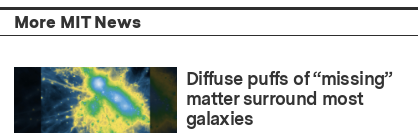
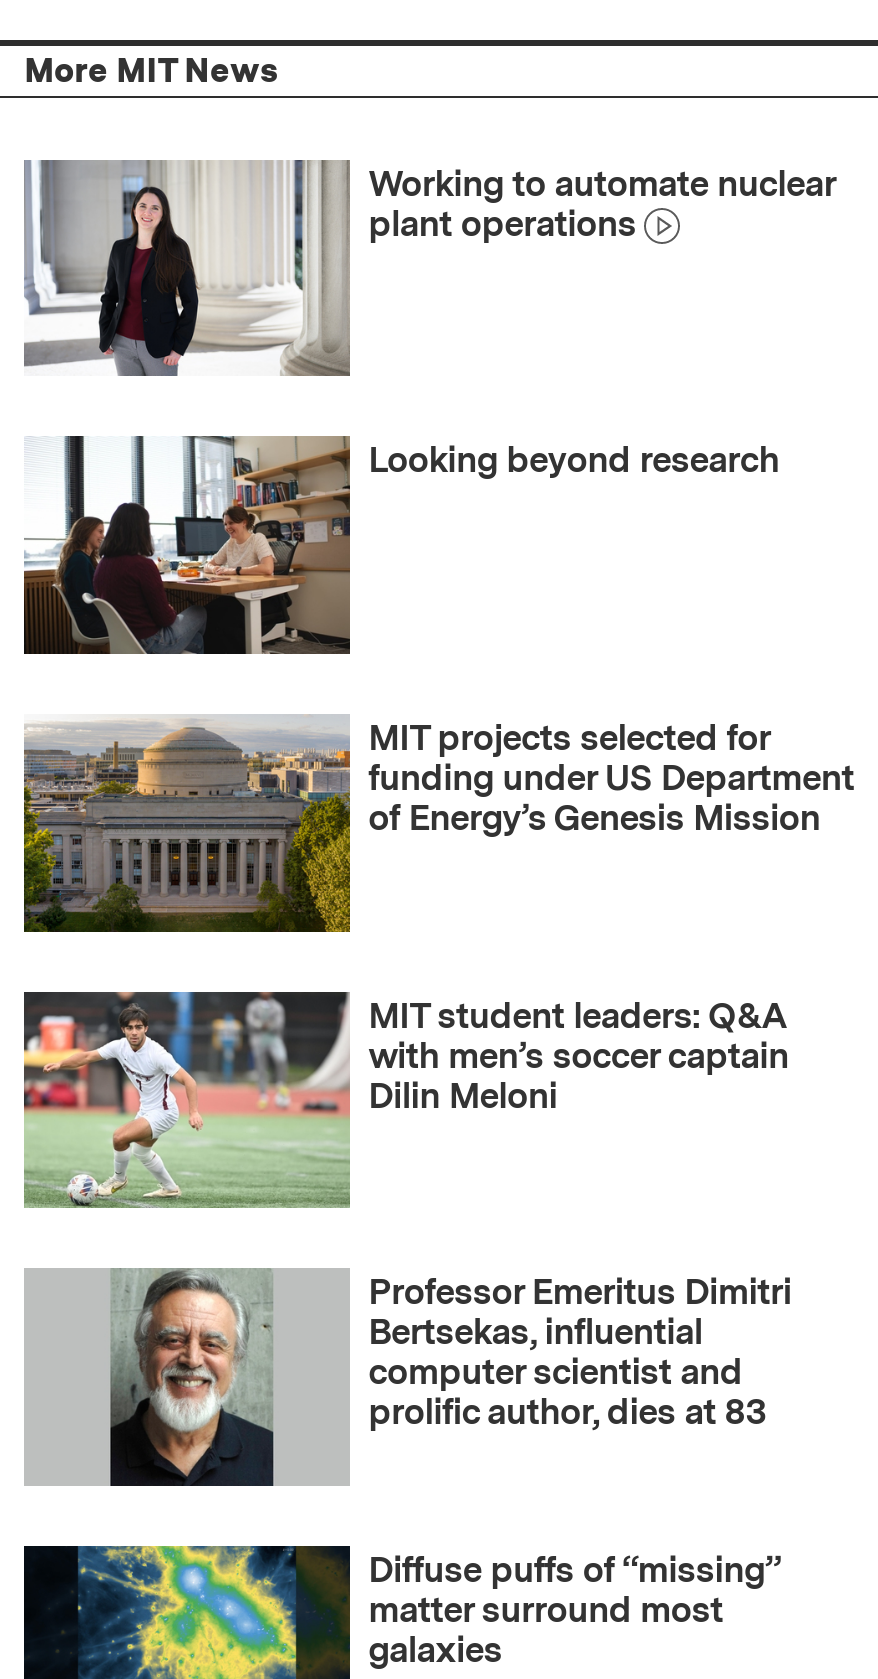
none -> [22,434,779,656] [image] | Looking beyond research
none -> [22,714,854,934] [image] | MIT projects selected for | funding under US Department | of Energy’s Genesis Mission
none -> [22,990,789,1210] [image] | MIT student leaders: Q&A | with men’s soccer captain | Dilin Meloni
none -> [24,158,834,378] [image] | Working to automate nuclear | plant operations
none -> [24,1266,791,1486] [image] | Professor Emeritus Dimitri | Bertsekas, influential | computer scientist and | prolific author, dies at 83

